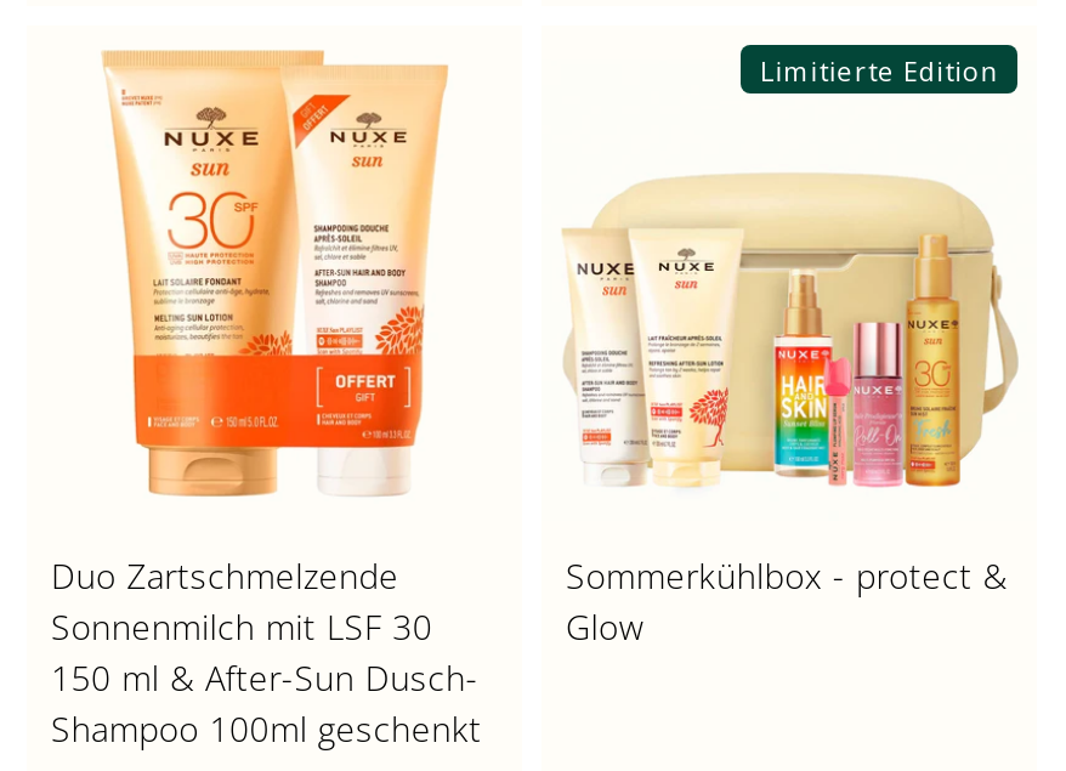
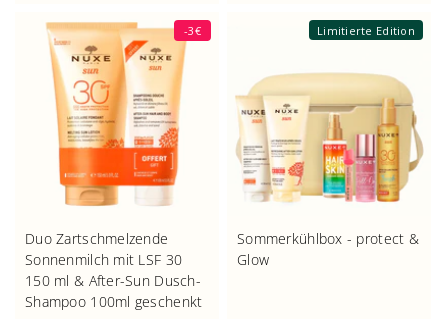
none -> [184,23,201,38] -3€

